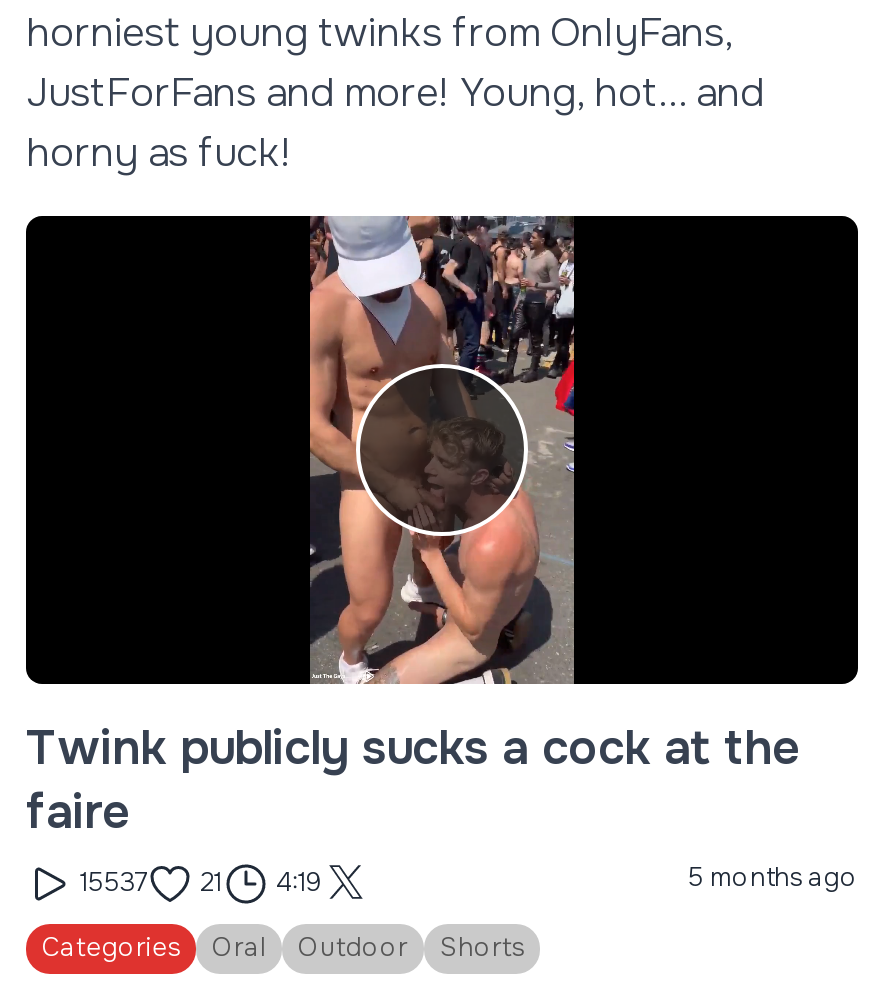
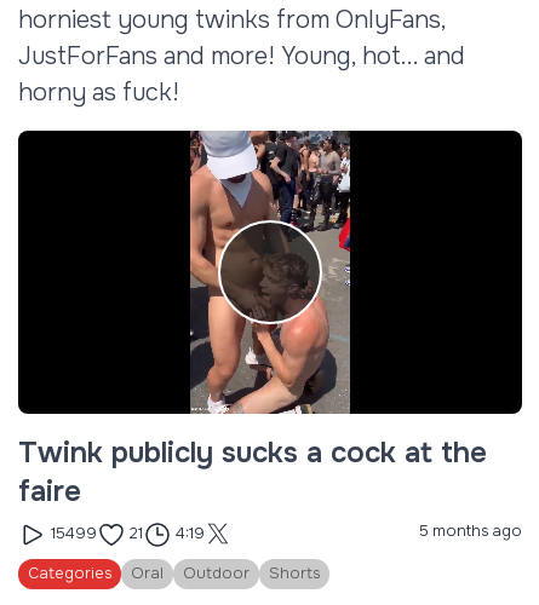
[74,867,324,899] 15537 21 4:19 -> [47,524,205,544] 15499 21 4:19

